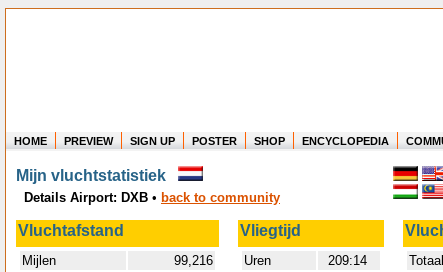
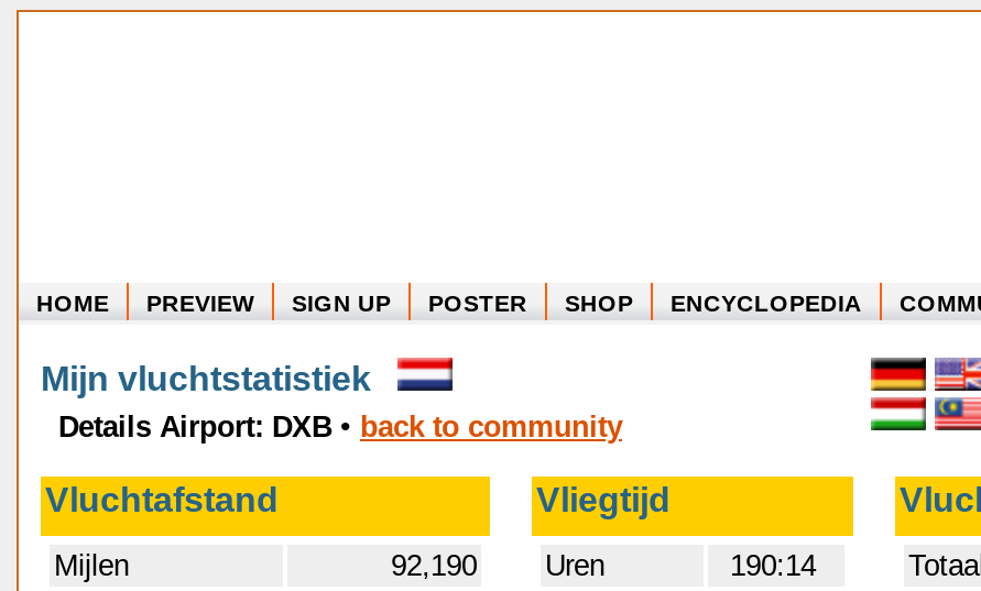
[166,253,213,268] 99,216 -> [373,549,477,582] 92,190
[320,253,367,268] 209:14 -> [712,549,816,582] 190:14

